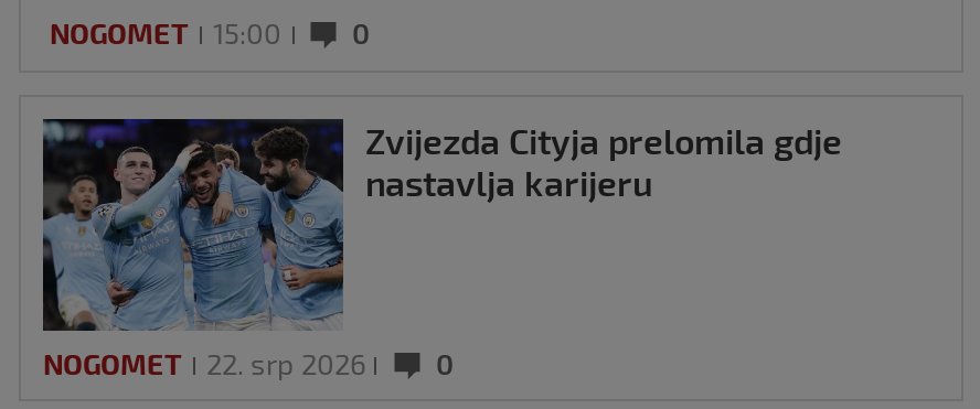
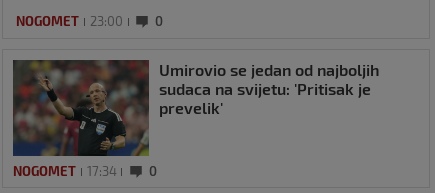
[50,15,370,51] NOGOMET 15:00 0 -> [16,13,163,29] NOGOMET 23:00 0
[41,116,454,381] [image] | NOGOMET 22. srp 2026 0 -> [12,59,157,179] [image] | NOGOMET 17:34 0
[365,119,842,203] Zvijezda Cityja prelomila gdje | nastavlja karijeru -> [159,60,379,117] Umirovio se jedan od najboljih | sudaca na svijetu: 'Pritisak je | prevelik'

